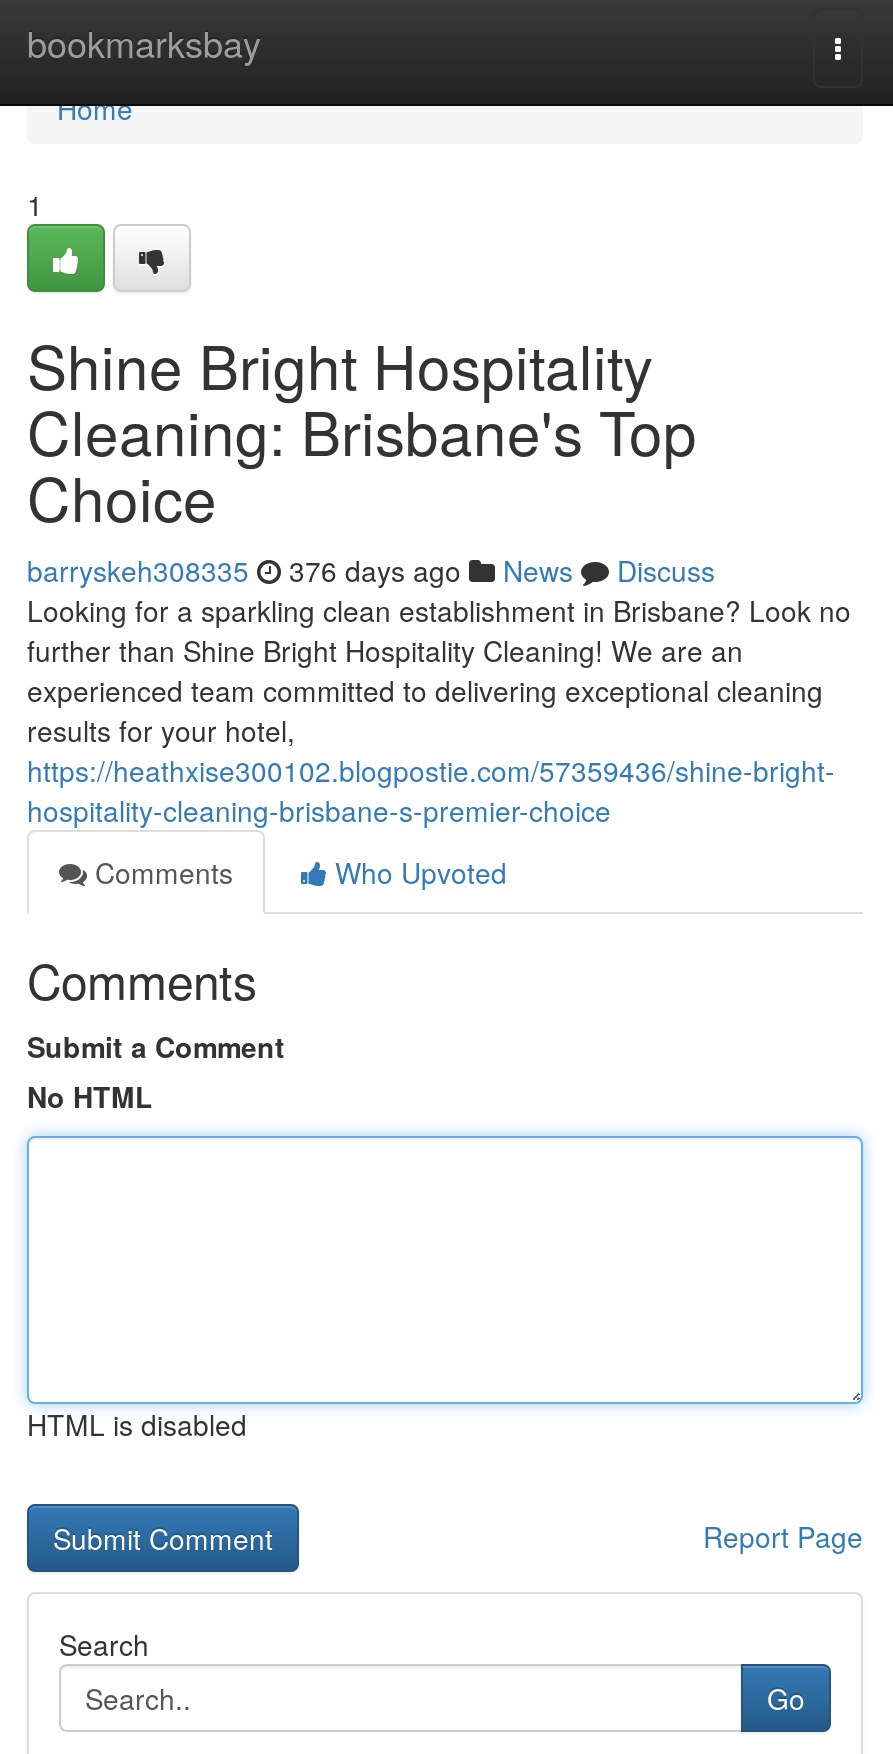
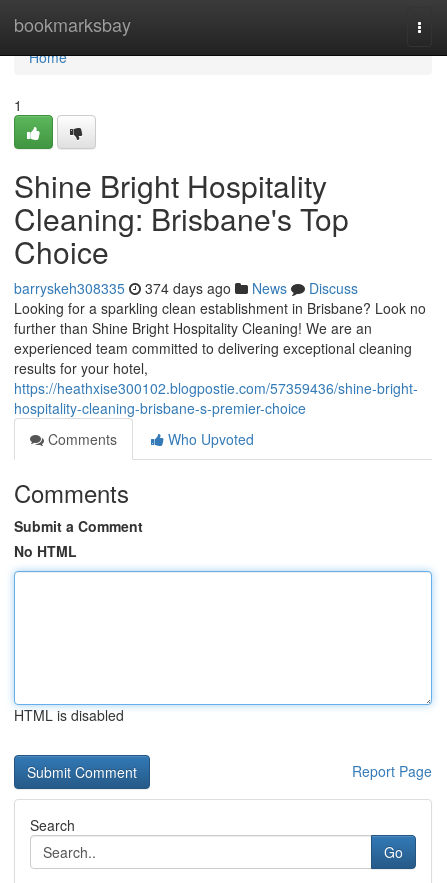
[27,550,715,590] barryskeh308335 376 days ago News Discuss -> [14,278,358,298] barryskeh308335 374 days ago News Discuss

